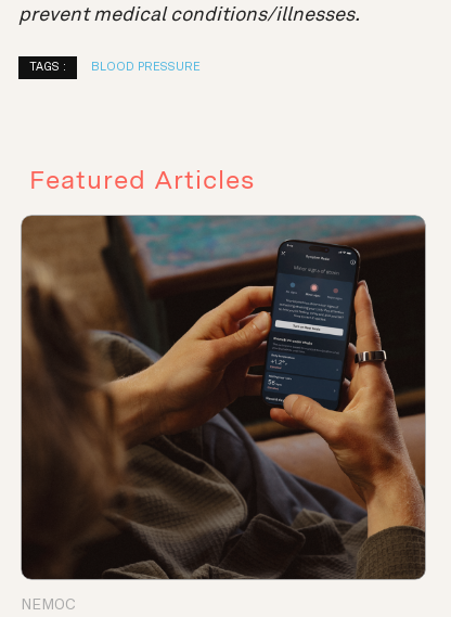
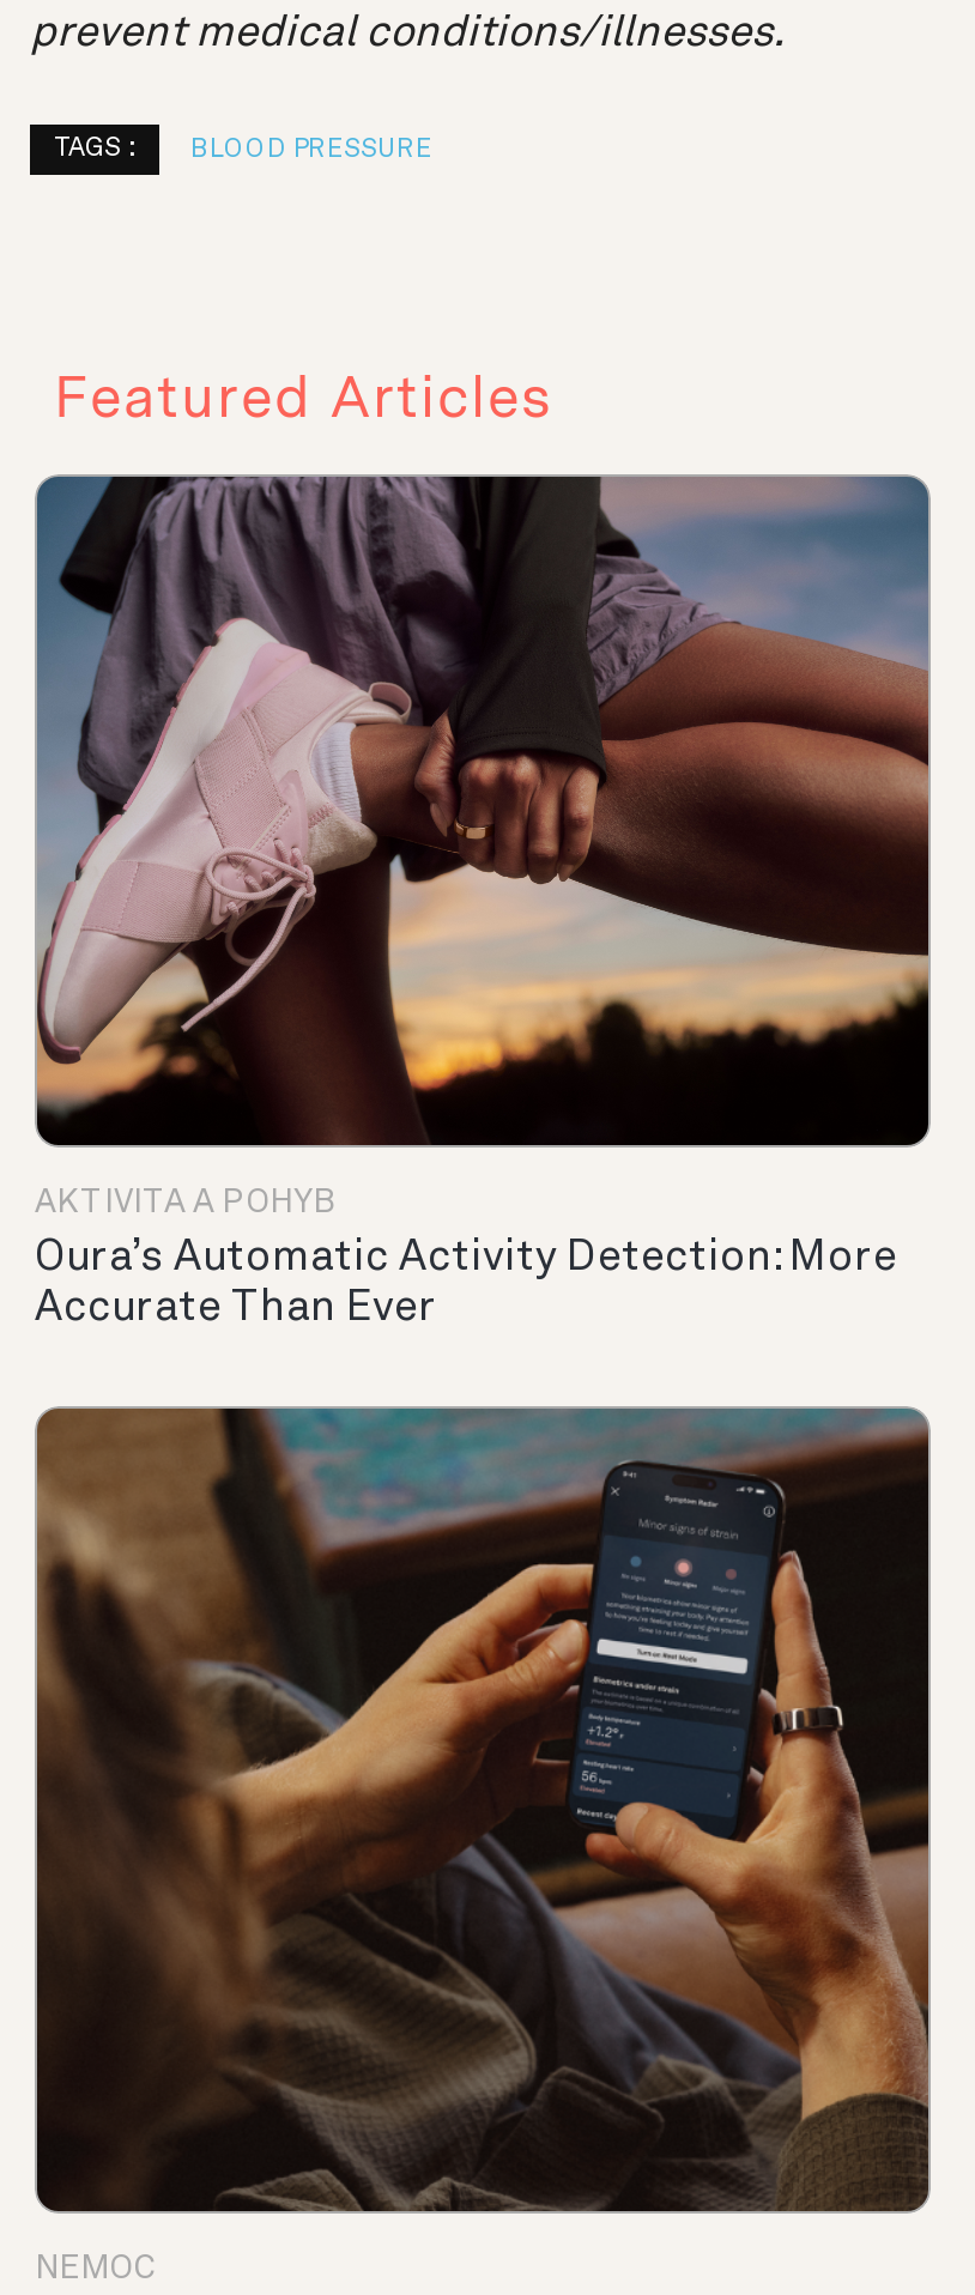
none -> [35,474,931,1330] [image] | AKTIVITA A POHYB | Oura’s Automatic Activity Detection: More | Accurate Than Ever

